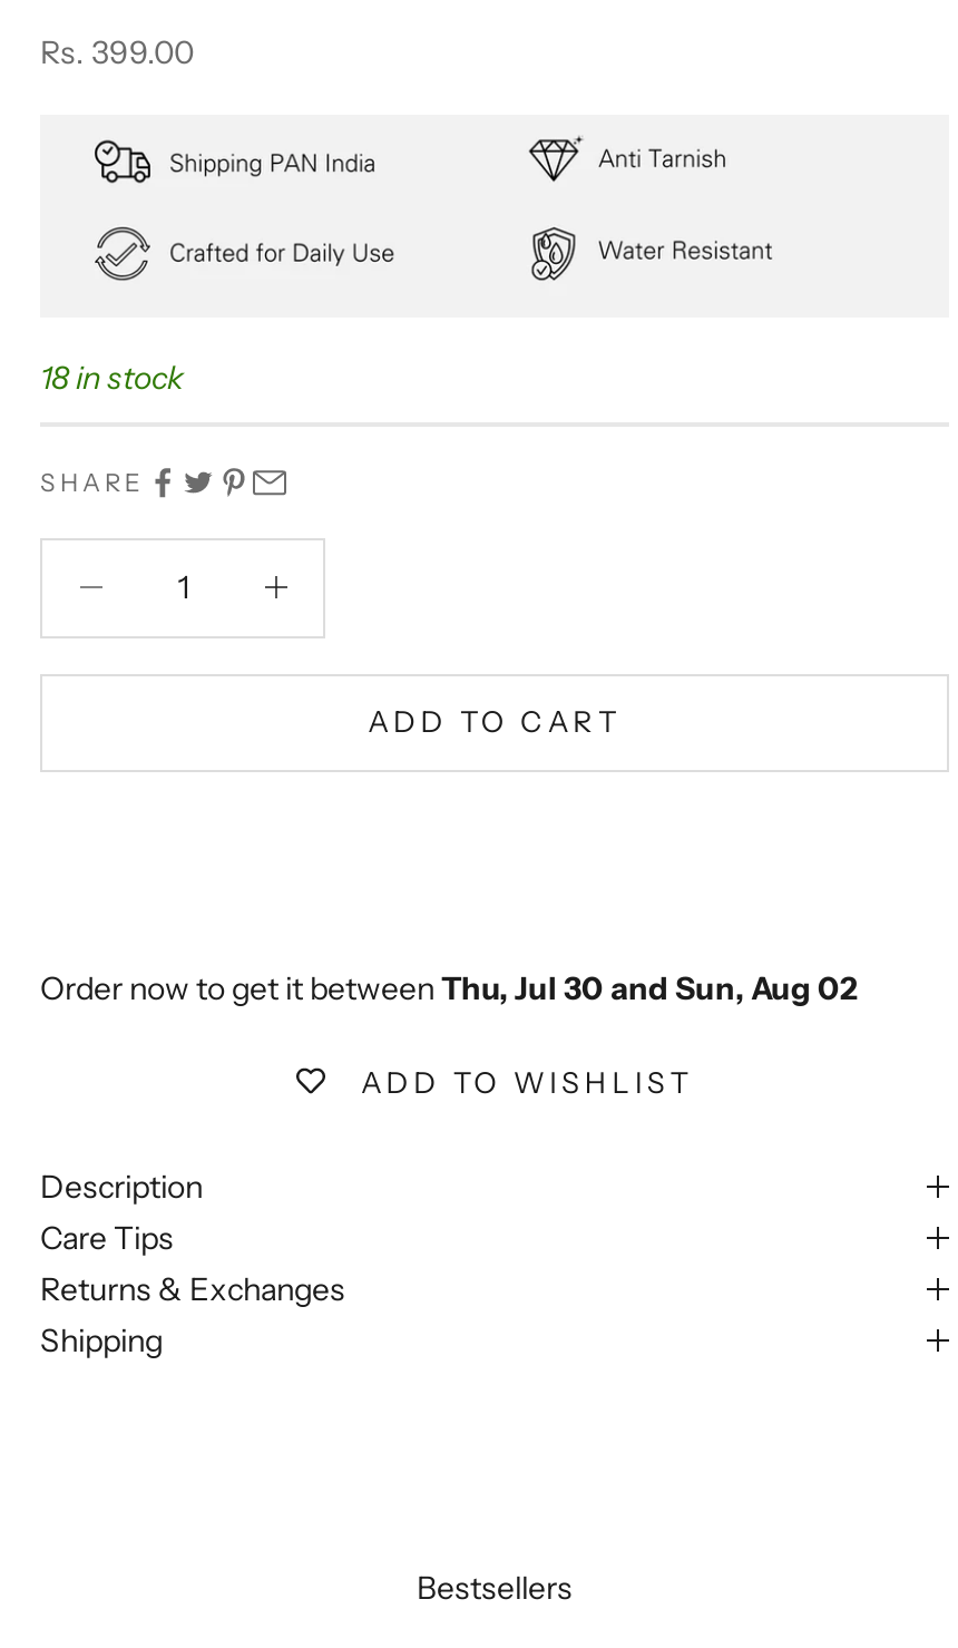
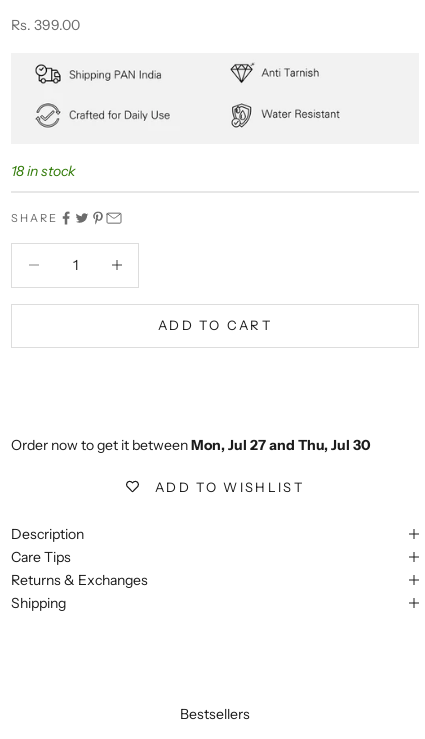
[40,968,858,1008] Order now to get it between Thu, Jul 30 and Sun, Aug 02 -> [11,435,371,453] Order now to get it between Mon, Jul 27 and Thu, Jul 30

